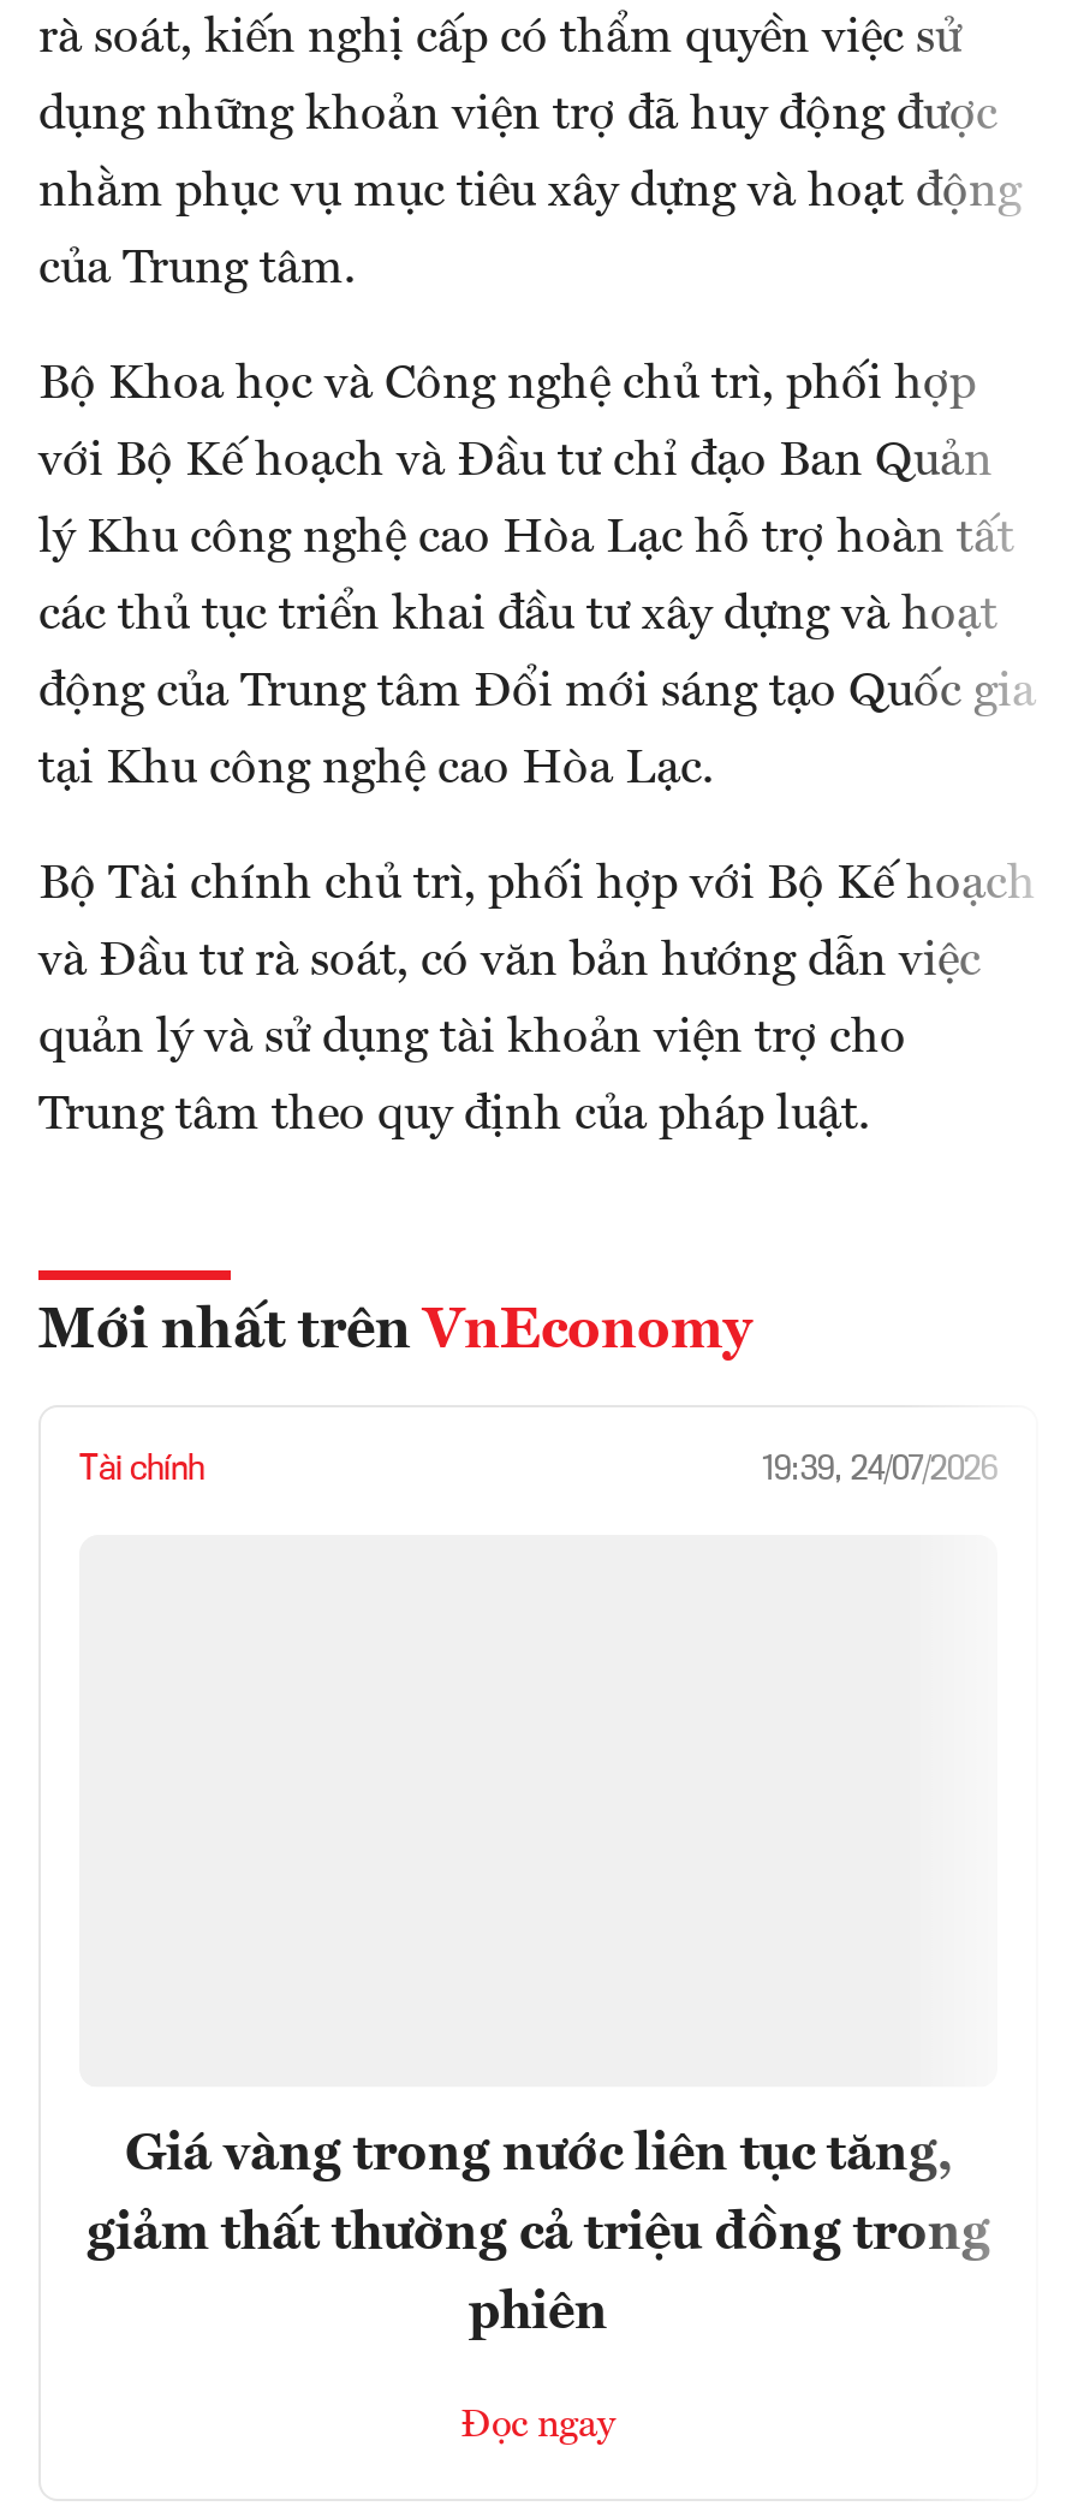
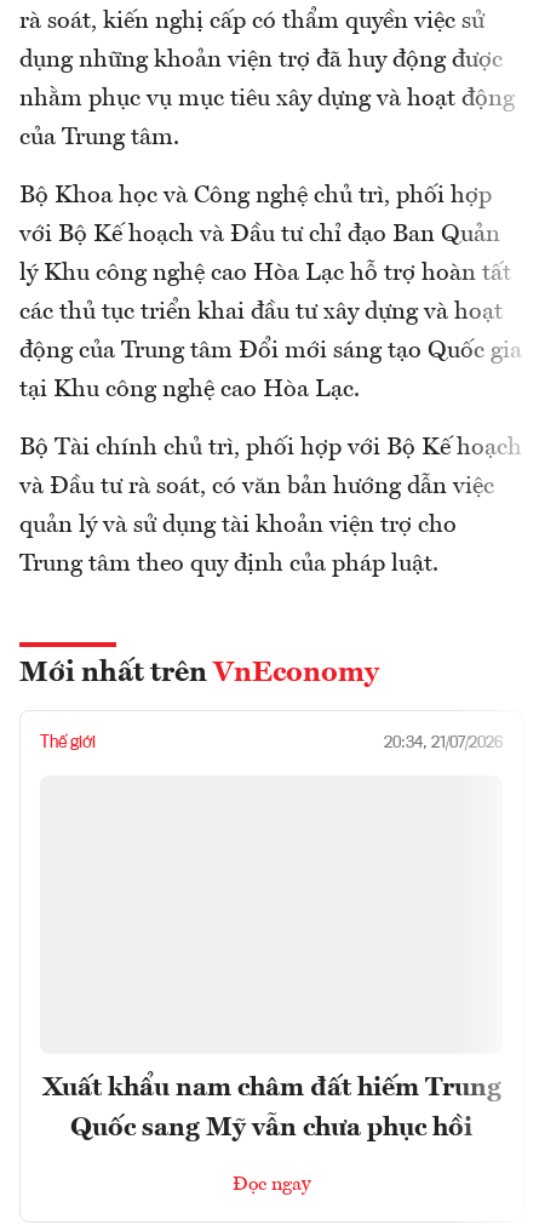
[79,1454,997,1488] Tài chính | 19:39, 24/07/2026 -> [40,735,503,752] Thế giới | 20:34, 21/07/2026
[87,2128,990,2339] Giá vàng trong nước liên tục tăng, | giảm thất thường cả triệu đồng trong | phiên -> [42,1074,501,1141] Xuất khẩu nam châm đất hiếm Trung | Quốc sang Mỹ vẫn chưa phục hồi

